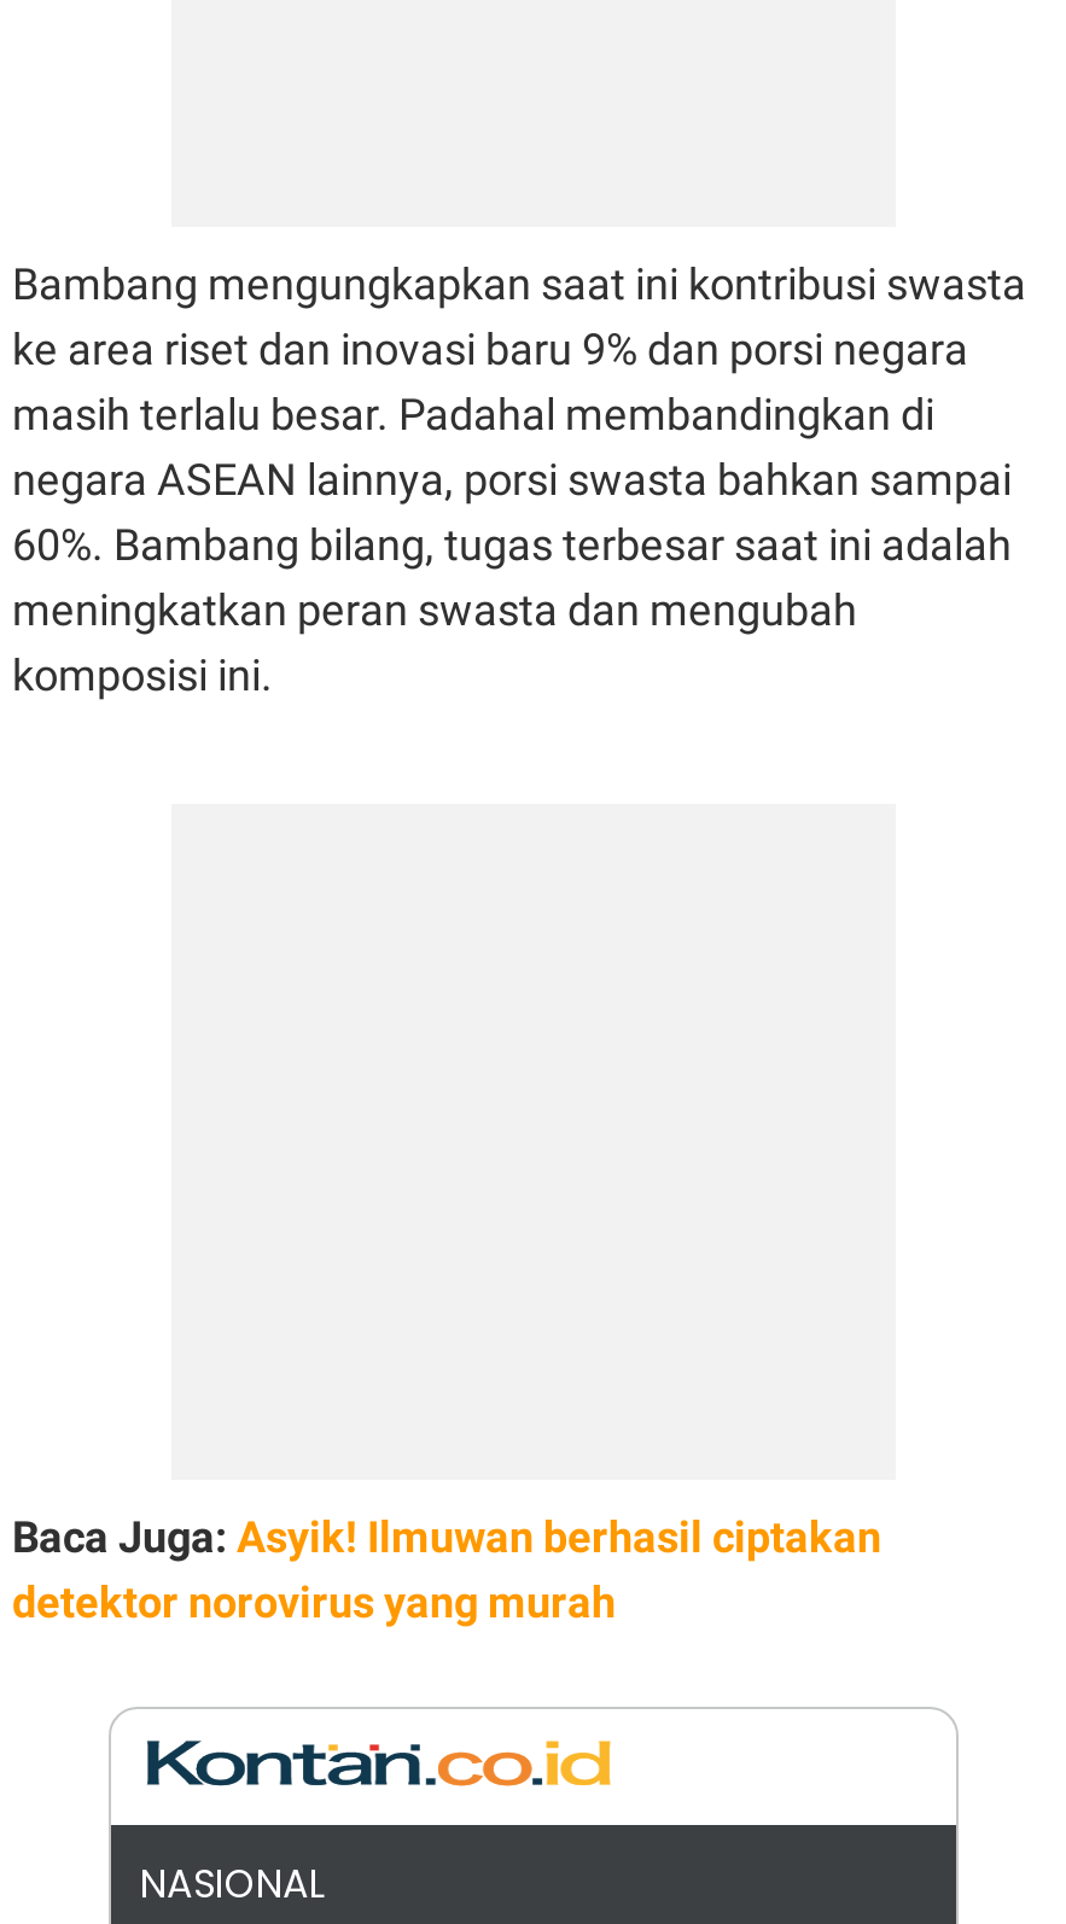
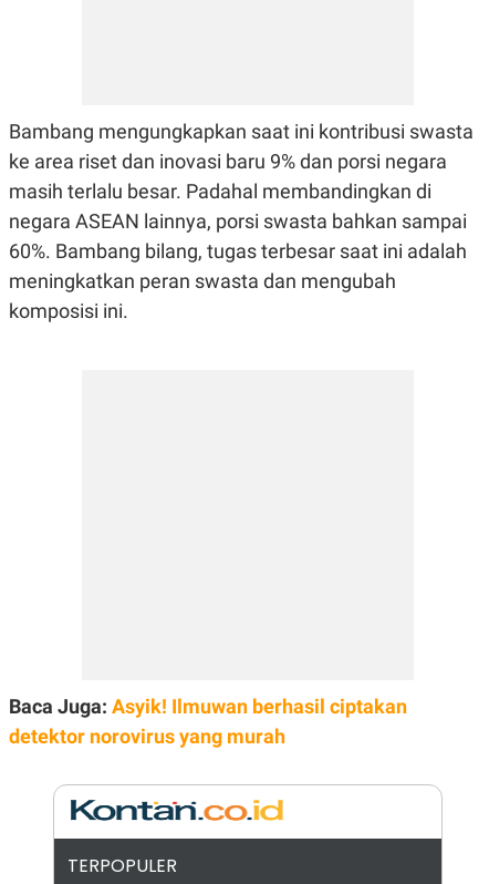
[140,1856,326,1912] NASIONAL -> [67,853,177,878] TERPOPULER

